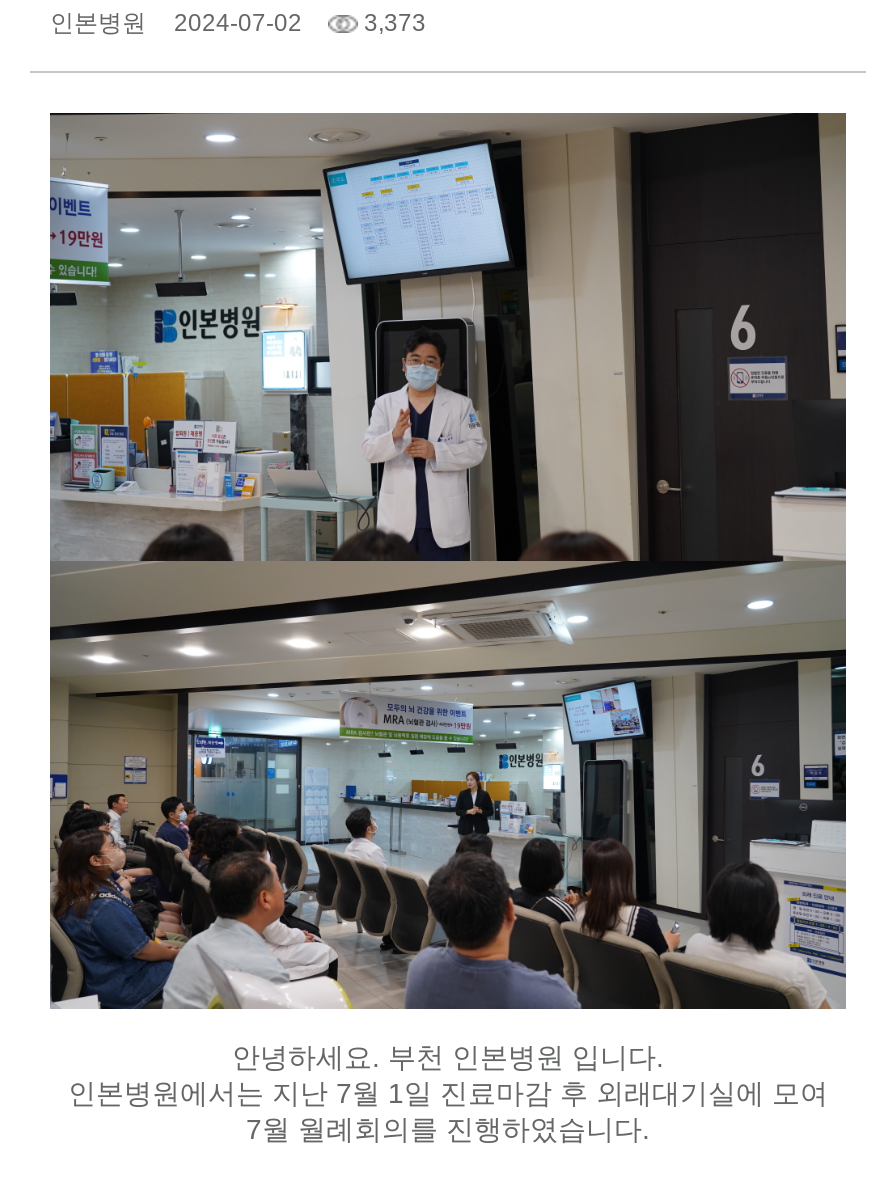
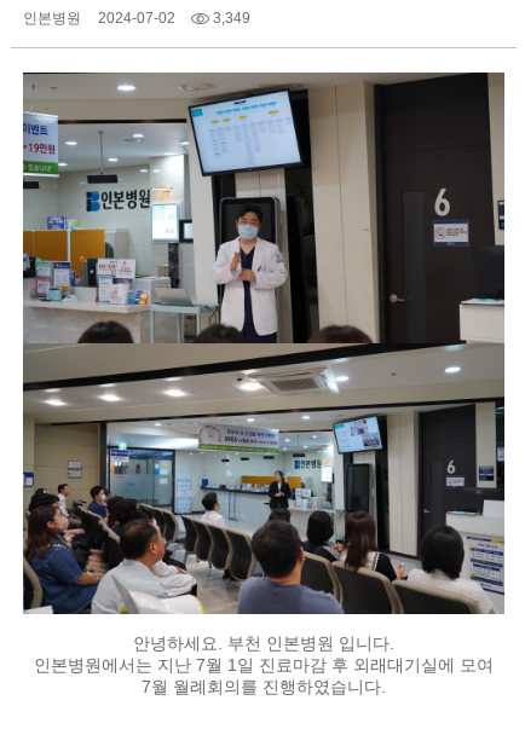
[50,9,426,37] 인본병원 2024-07-02 3,373 -> [23,10,250,27] 인본병원 2024-07-02 3,349

